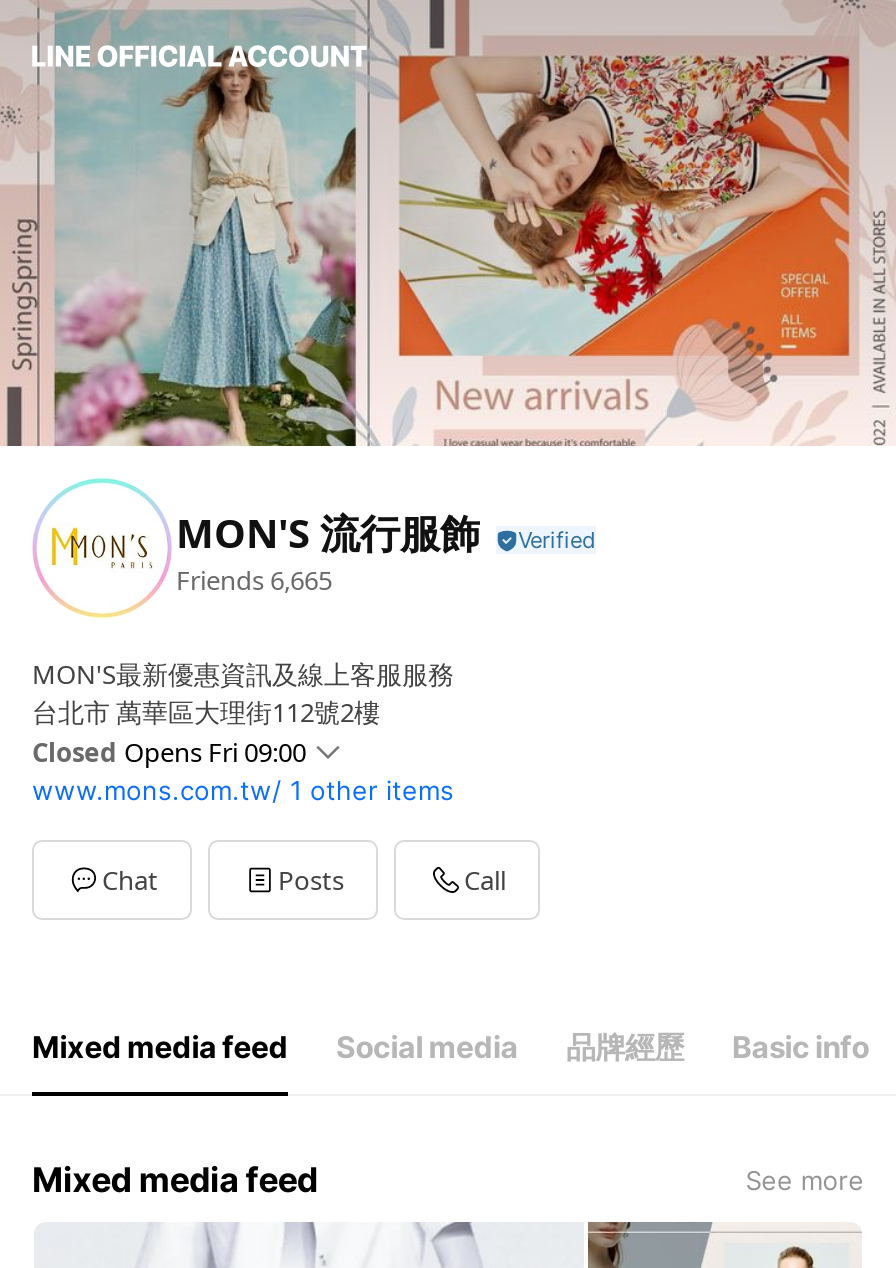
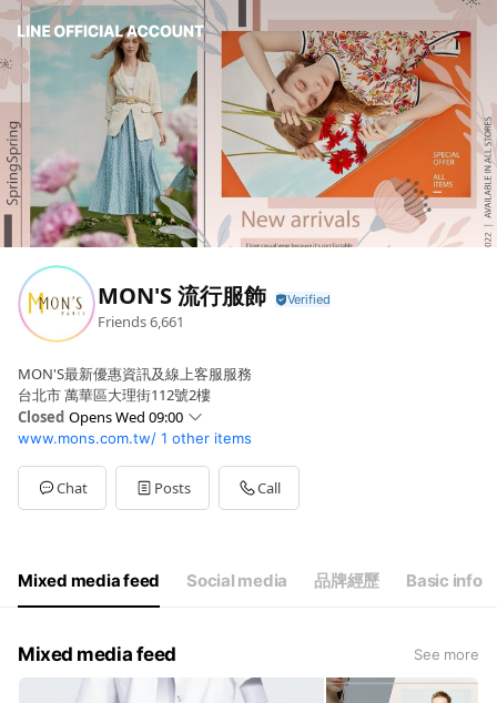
[176,562,332,598] Friends 6,665 -> [98,311,184,331] Friends 6,661
[32,735,306,771] Closed Opens Fri 09:00 -> [18,407,183,427] Closed Opens Wed 09:00

